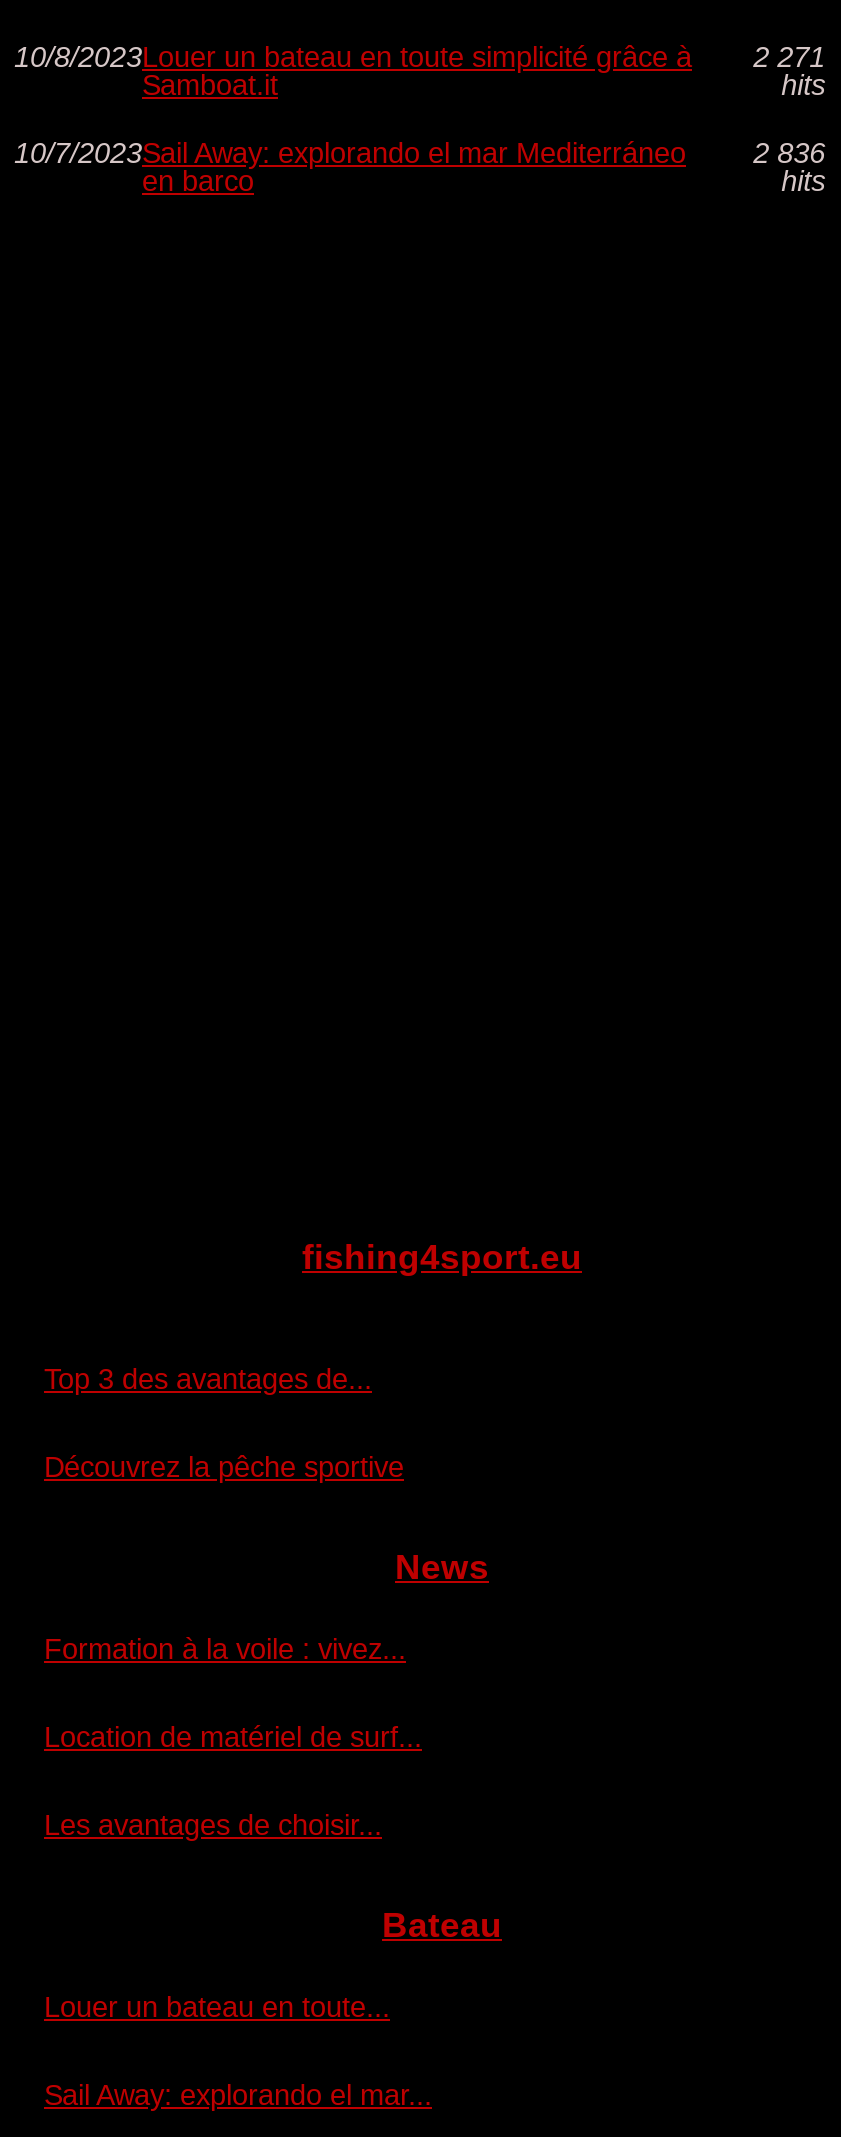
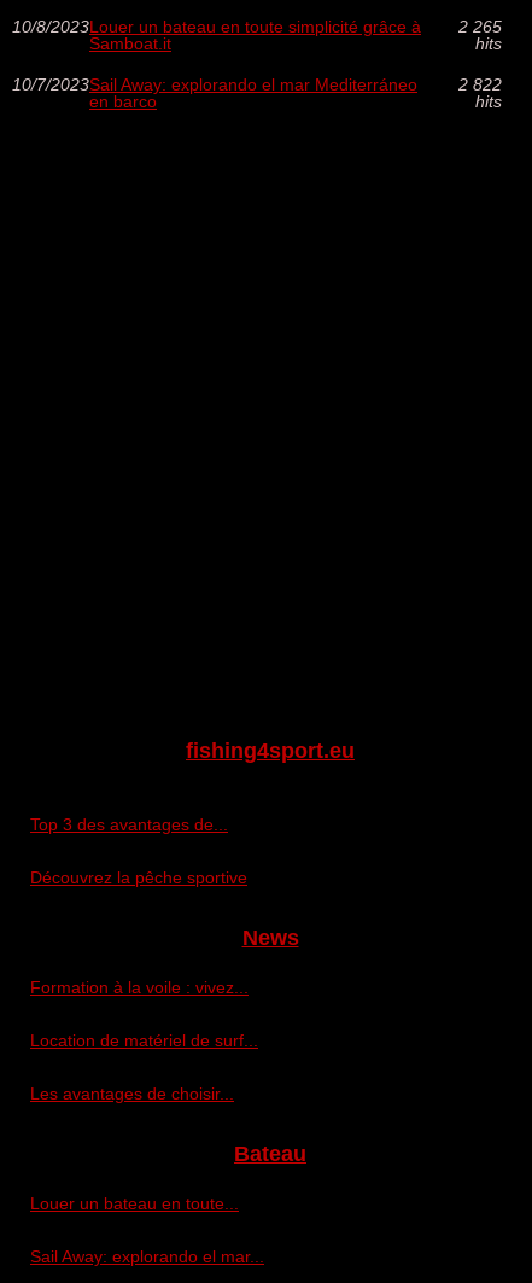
[753,40,825,72] 2 271 -> [458,17,501,36] 2 265
[753,136,825,168] 2 836 -> [458,74,501,94] 2 822

